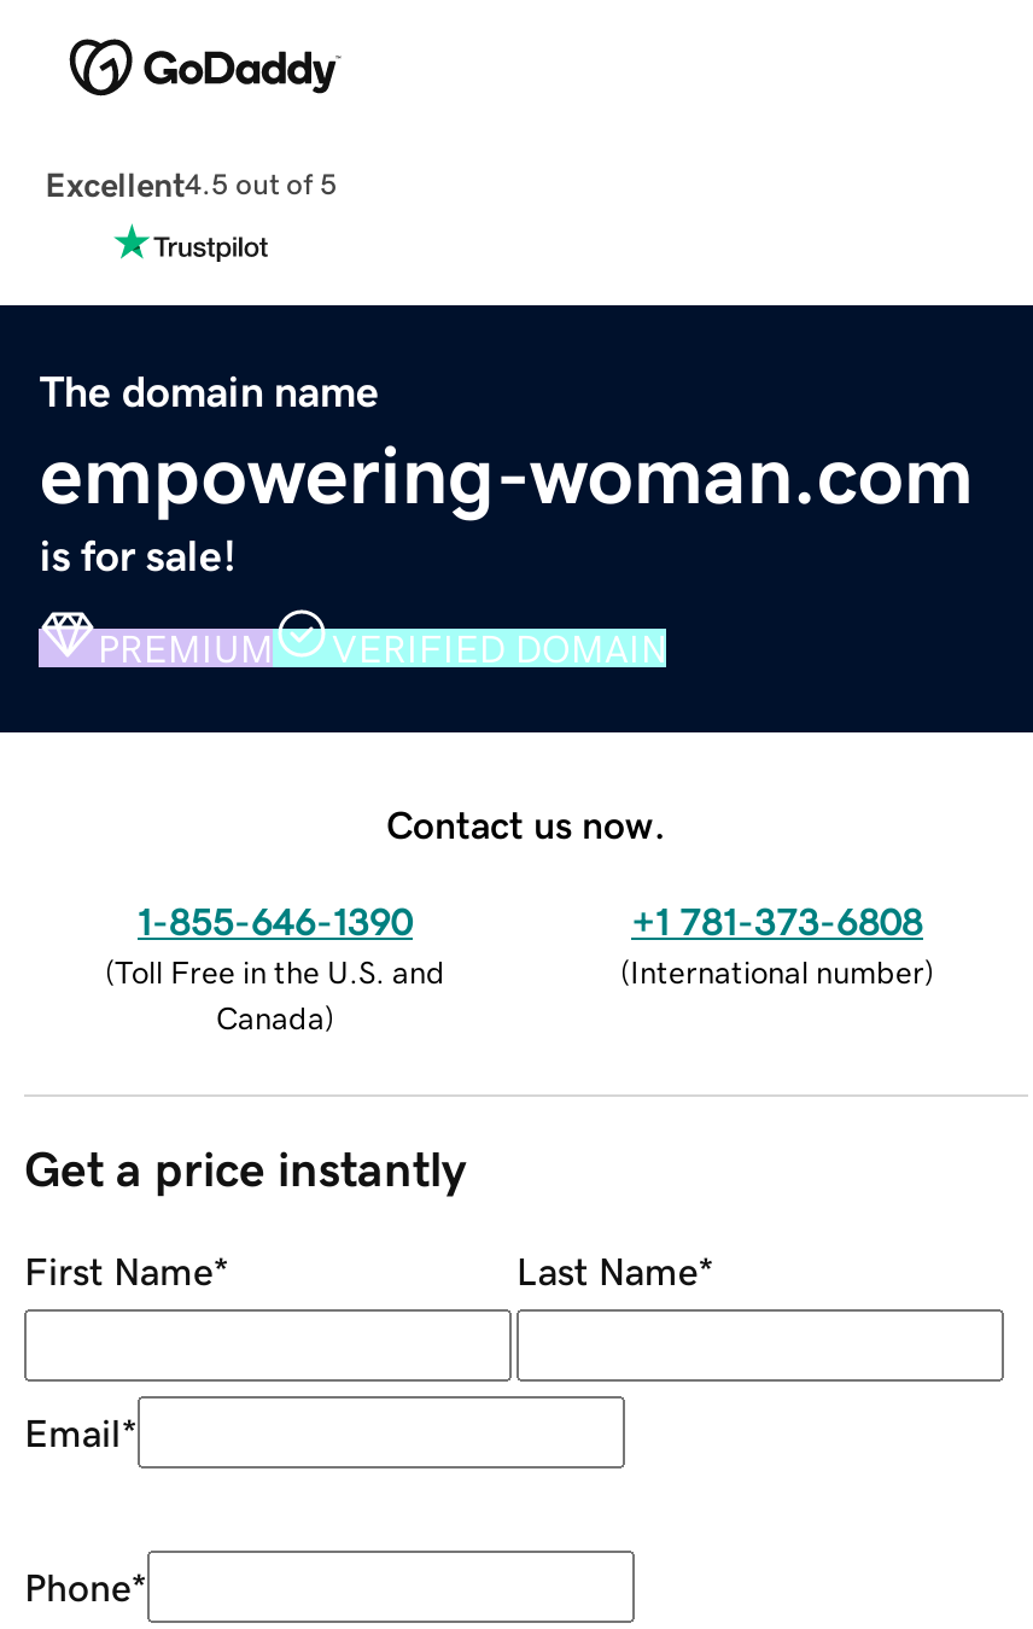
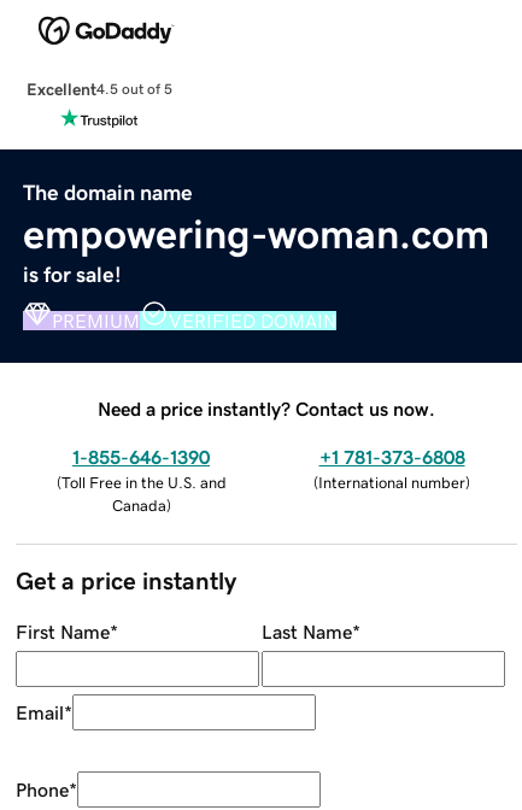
[386,804,666,842] Contact us now. -> [98,398,435,418] Need a price instantly? Contact us now.

